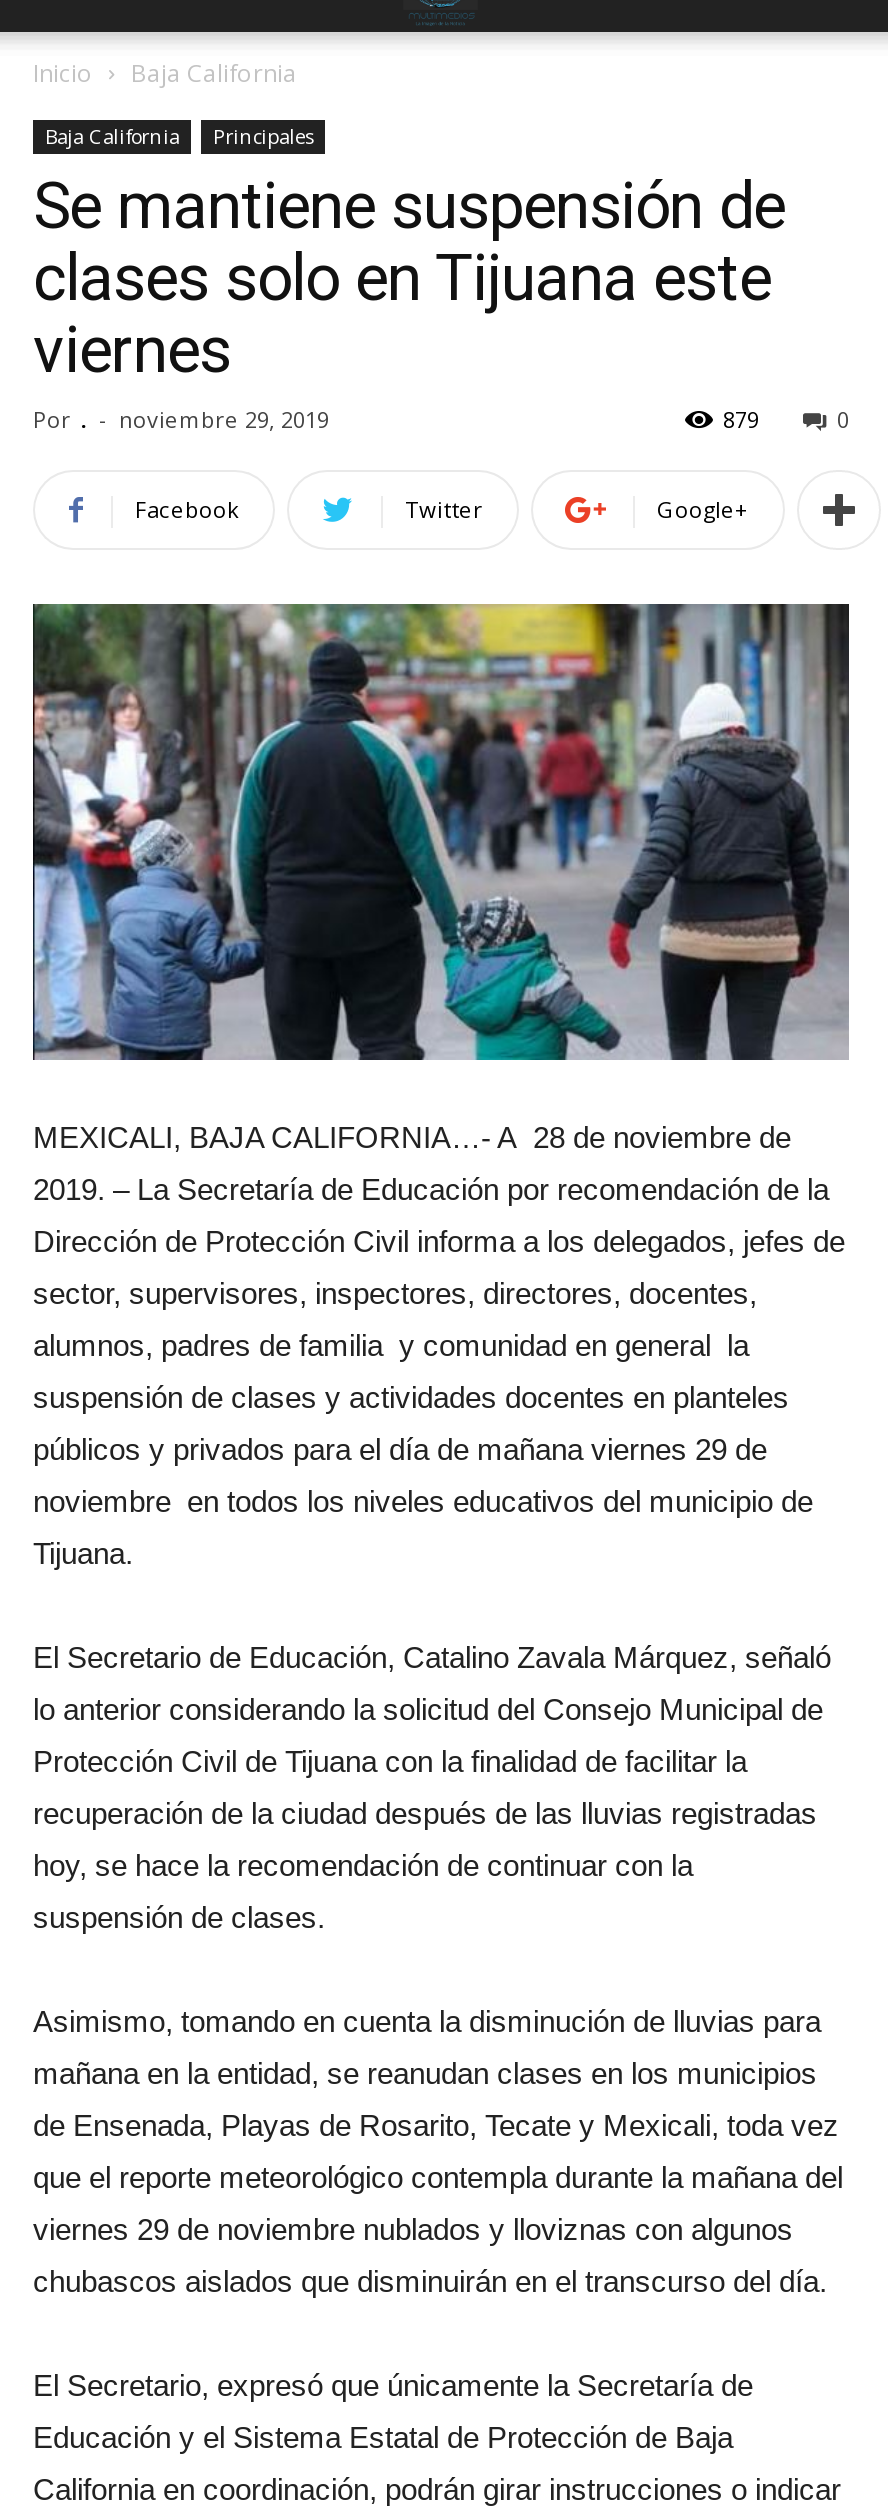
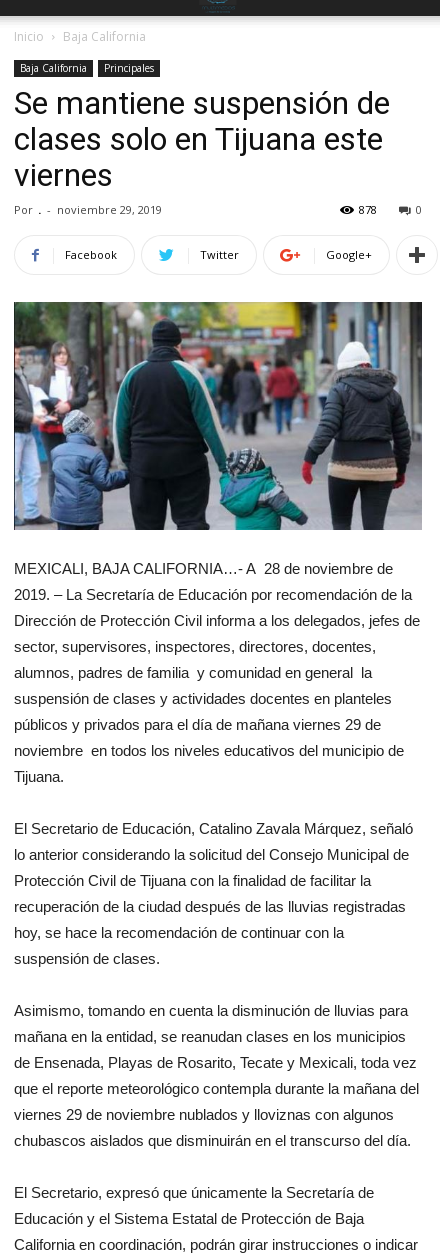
[723,404,759,434] 879 -> [359,202,377,217] 878

